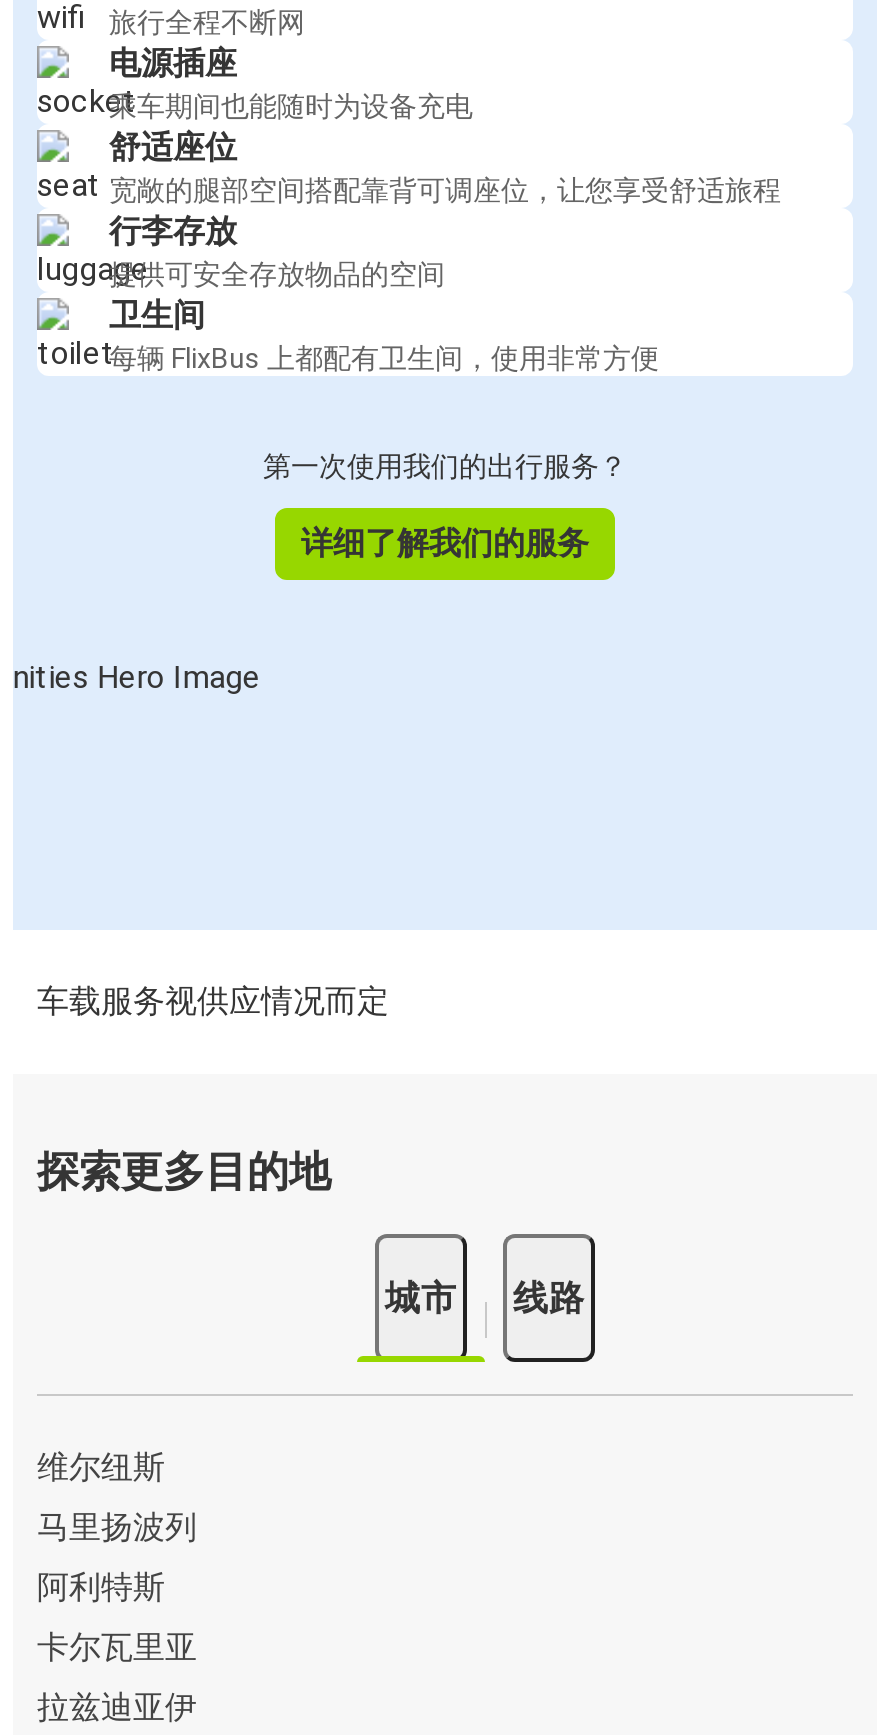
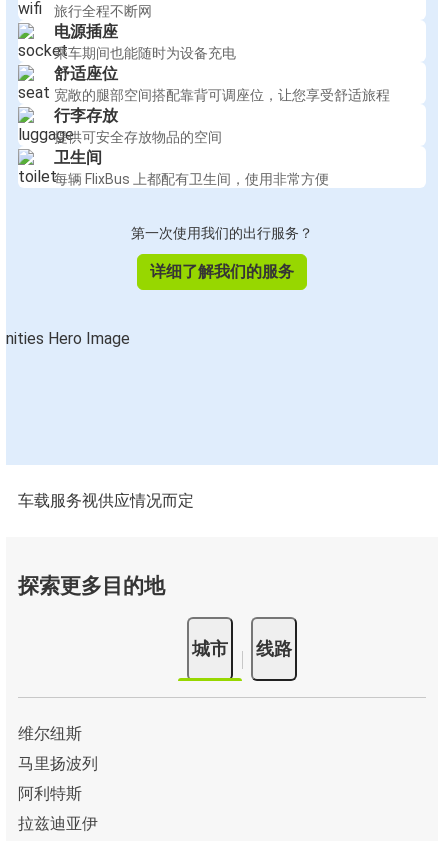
[37,1628,197,1666] 卡尔瓦里亚 -> none

